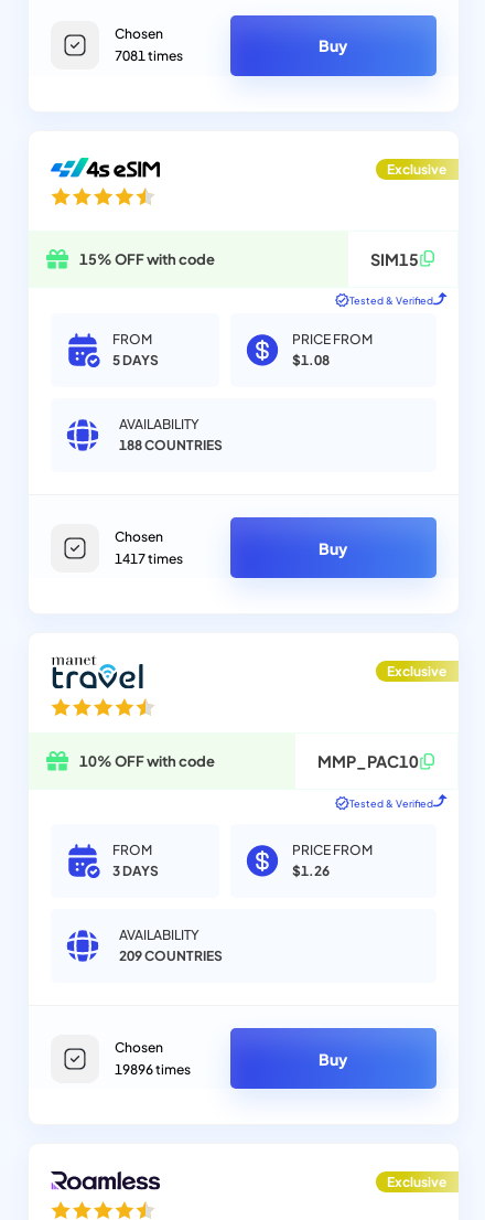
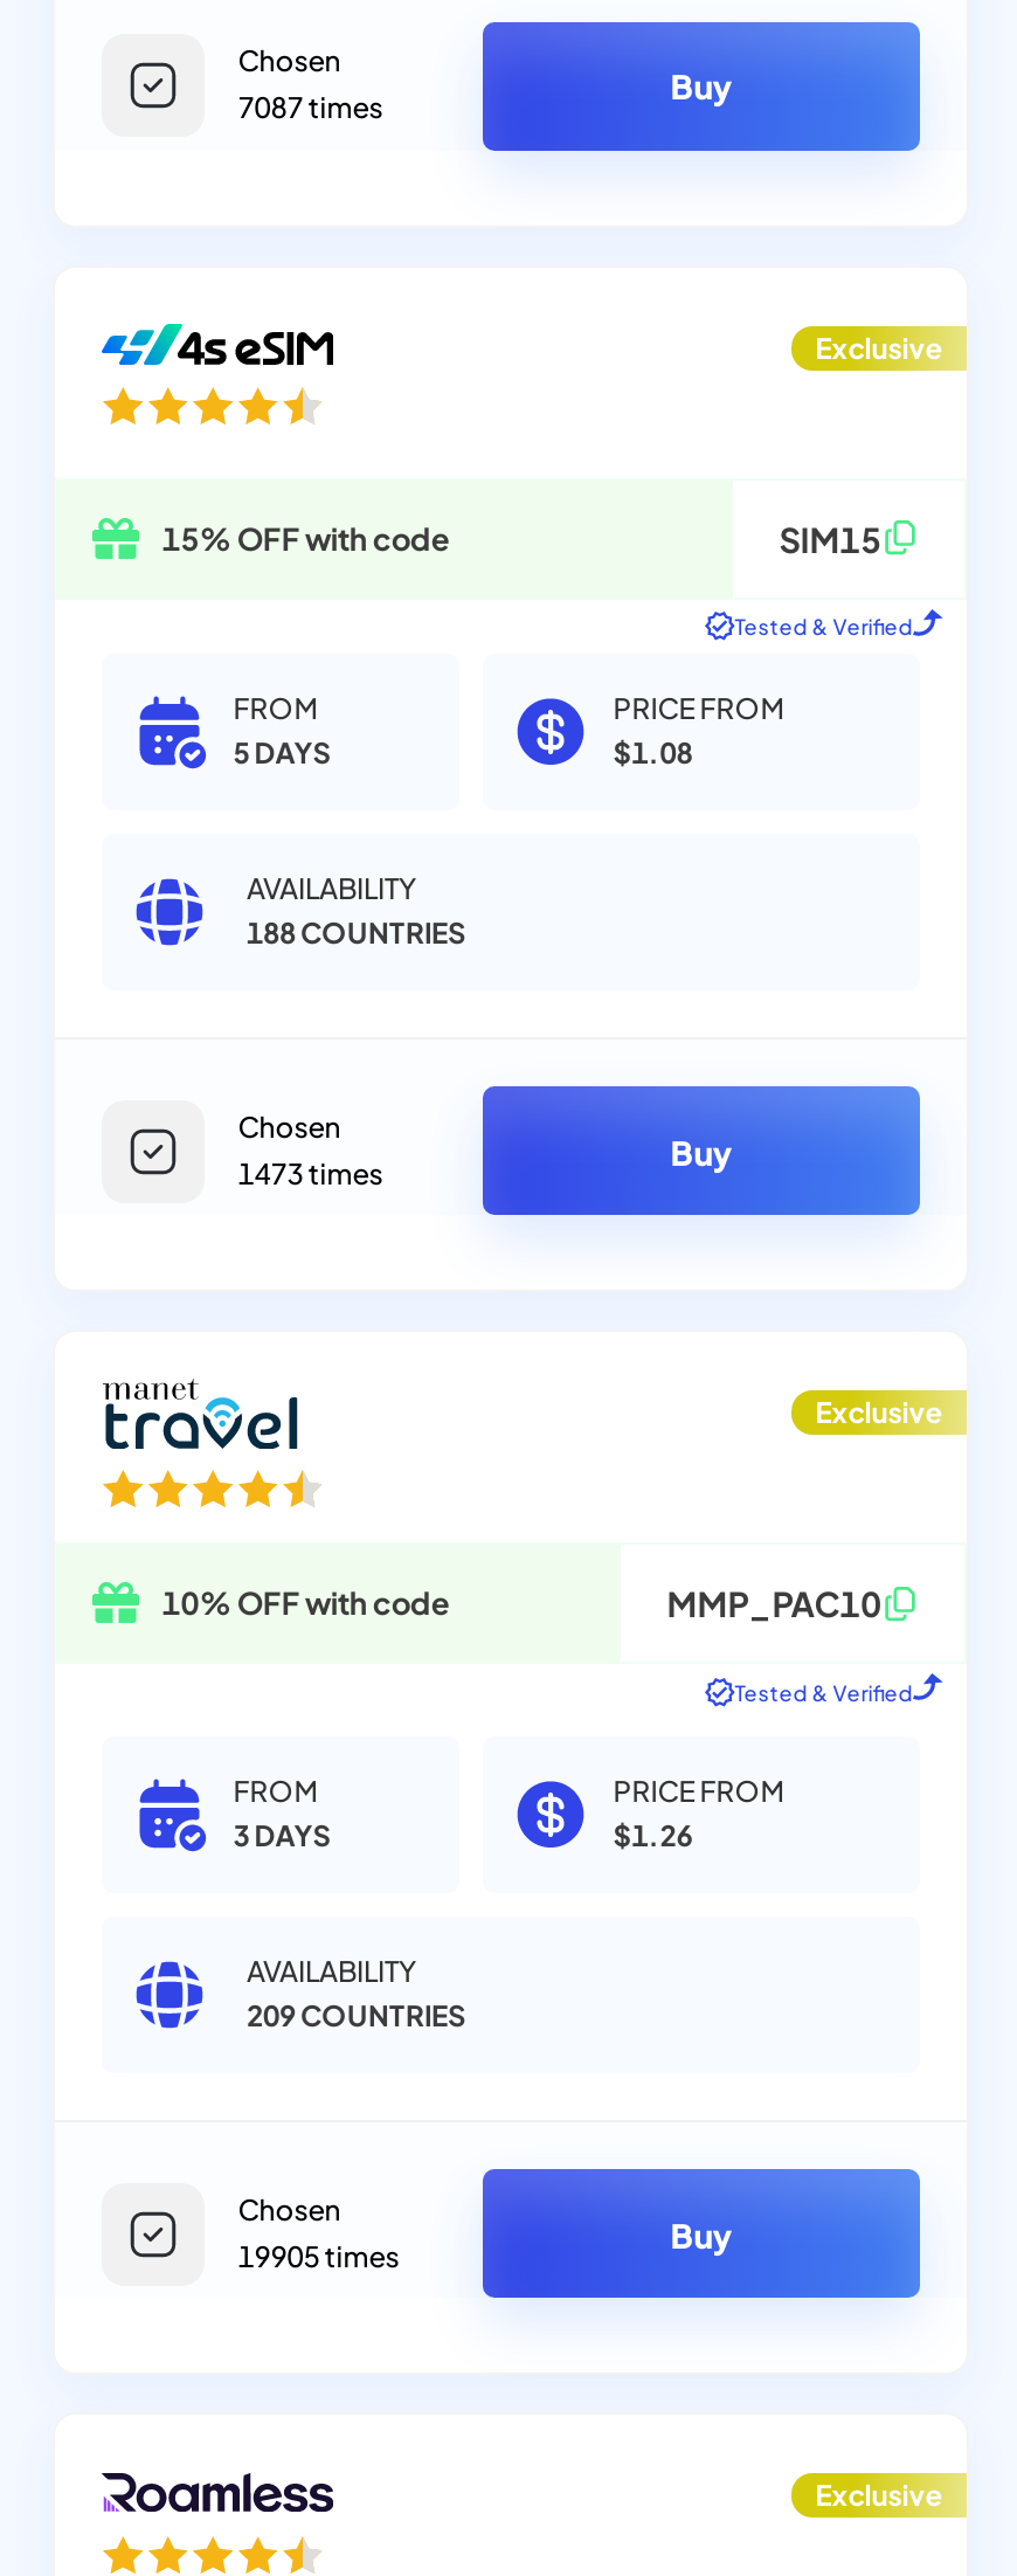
[115,48,183,64] 7081 times -> [238,91,383,126] 7087 times
[115,550,183,567] 1417 times -> [238,1156,383,1192] 1473 times
[115,1061,191,1078] 19896 times -> [238,2239,399,2274] 19905 times

